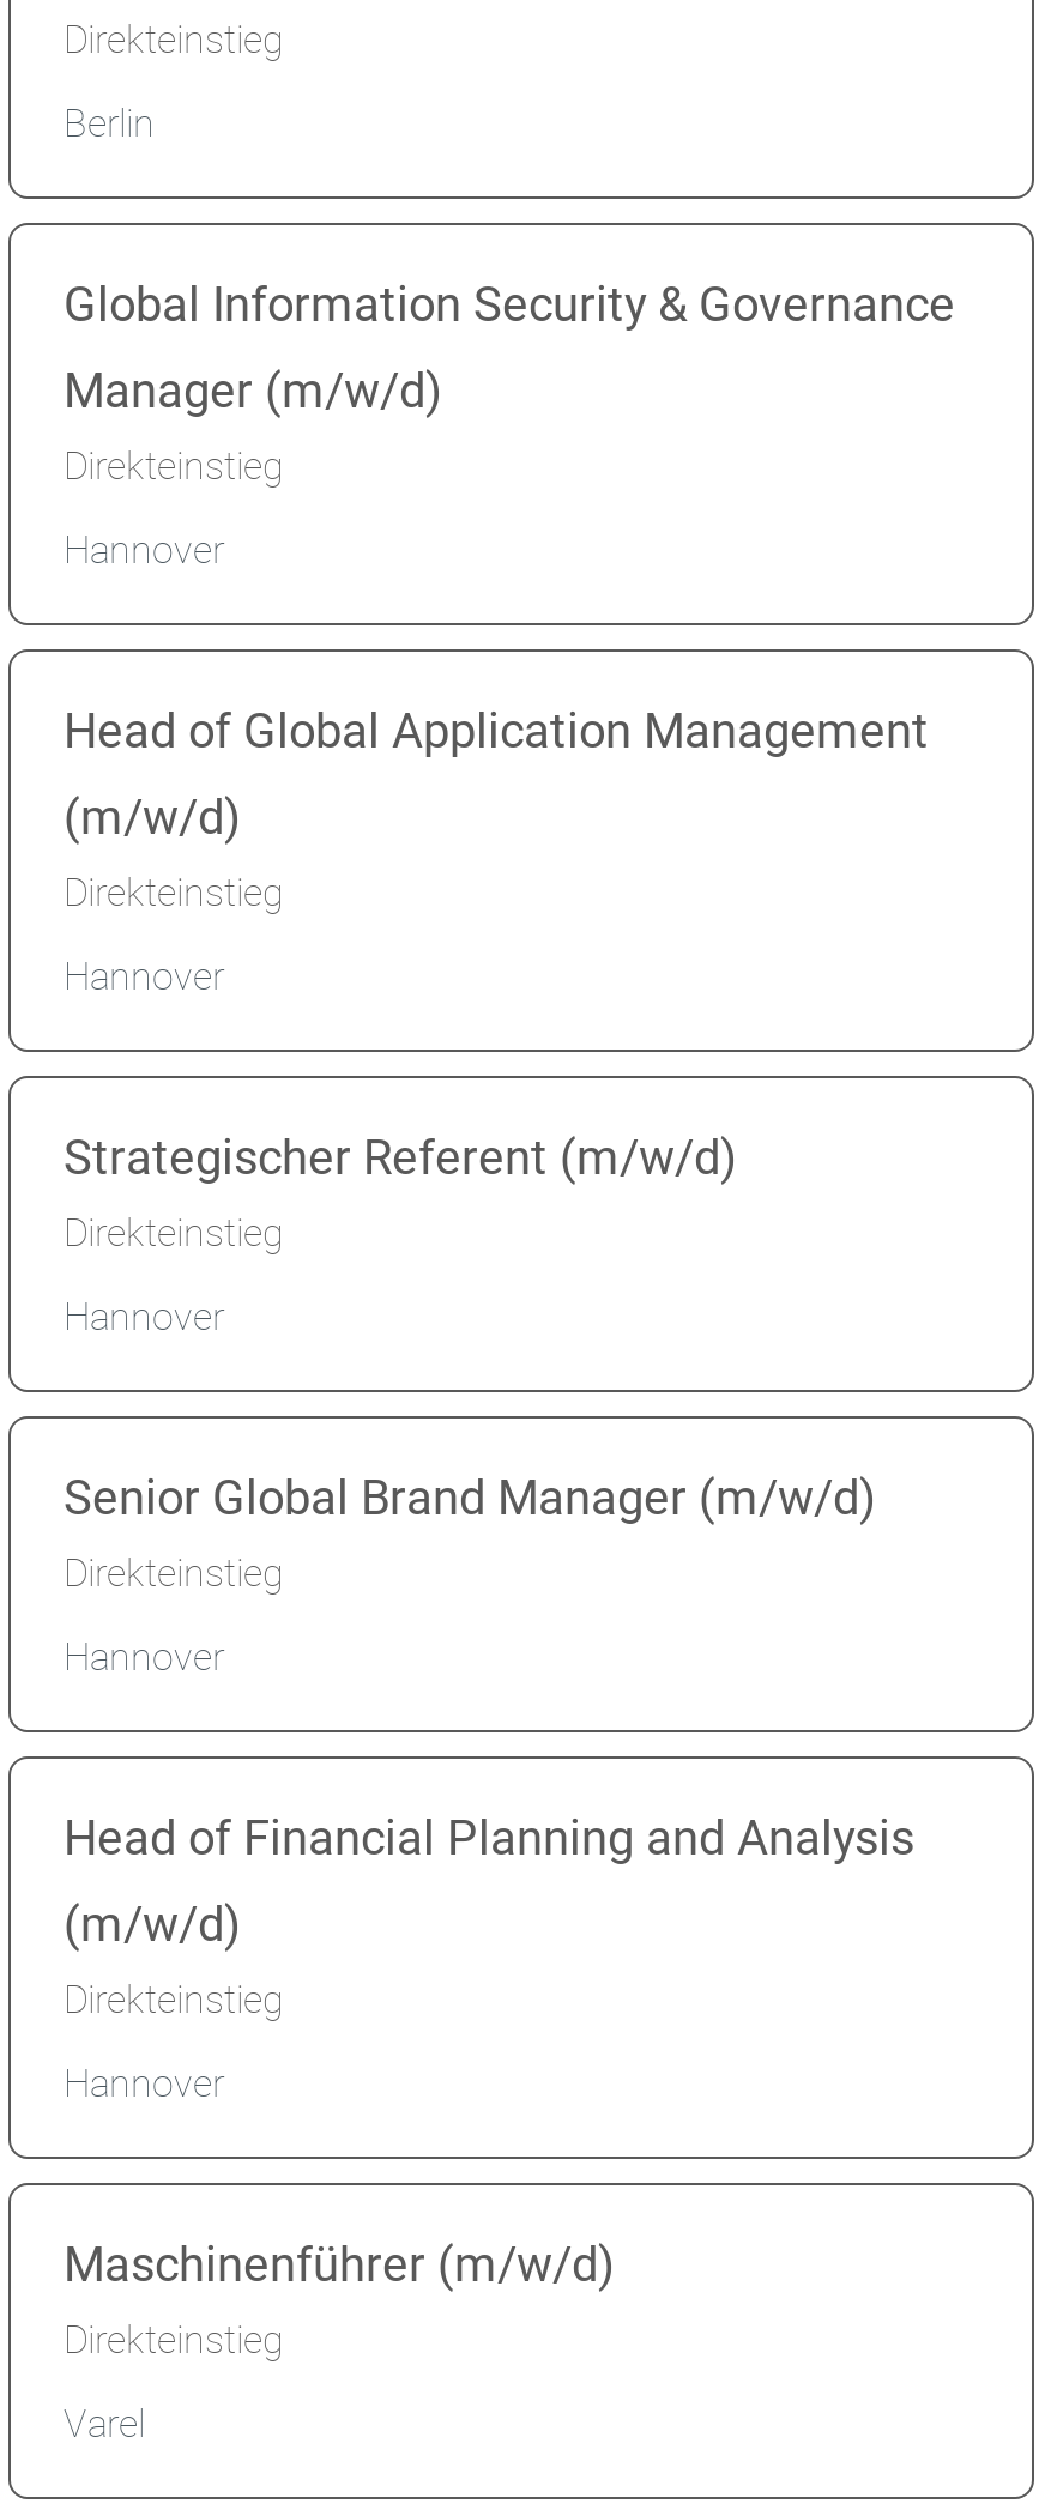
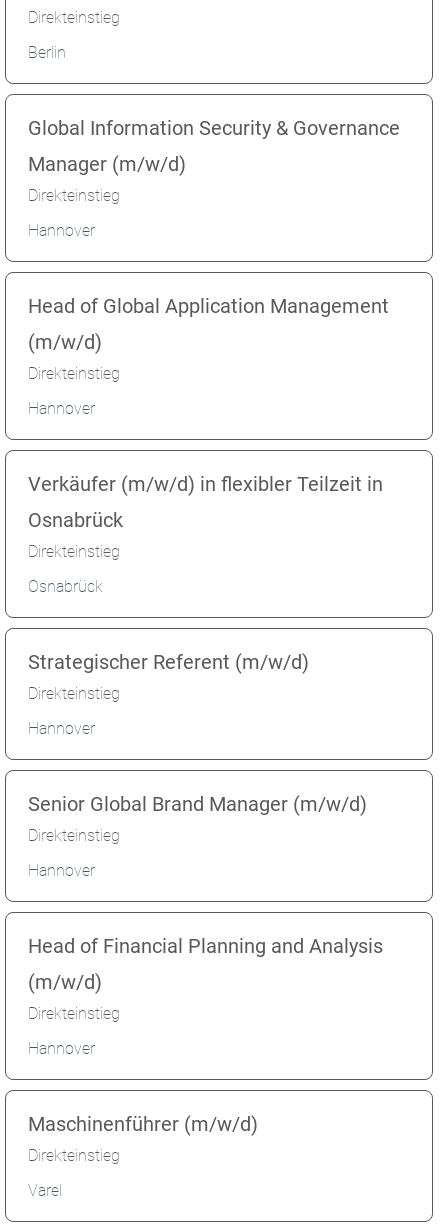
none -> [28,472,383,596] Verkäufer (m/w/d) in flexibler Teilzeit in | Osnabrück | Direkteinstieg | Osnabrück

